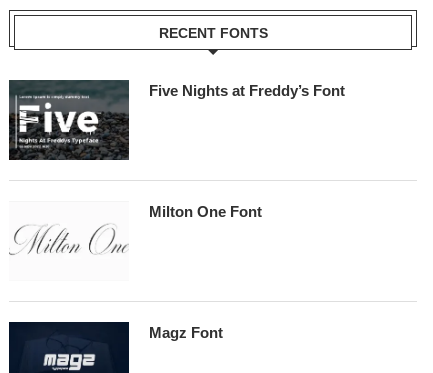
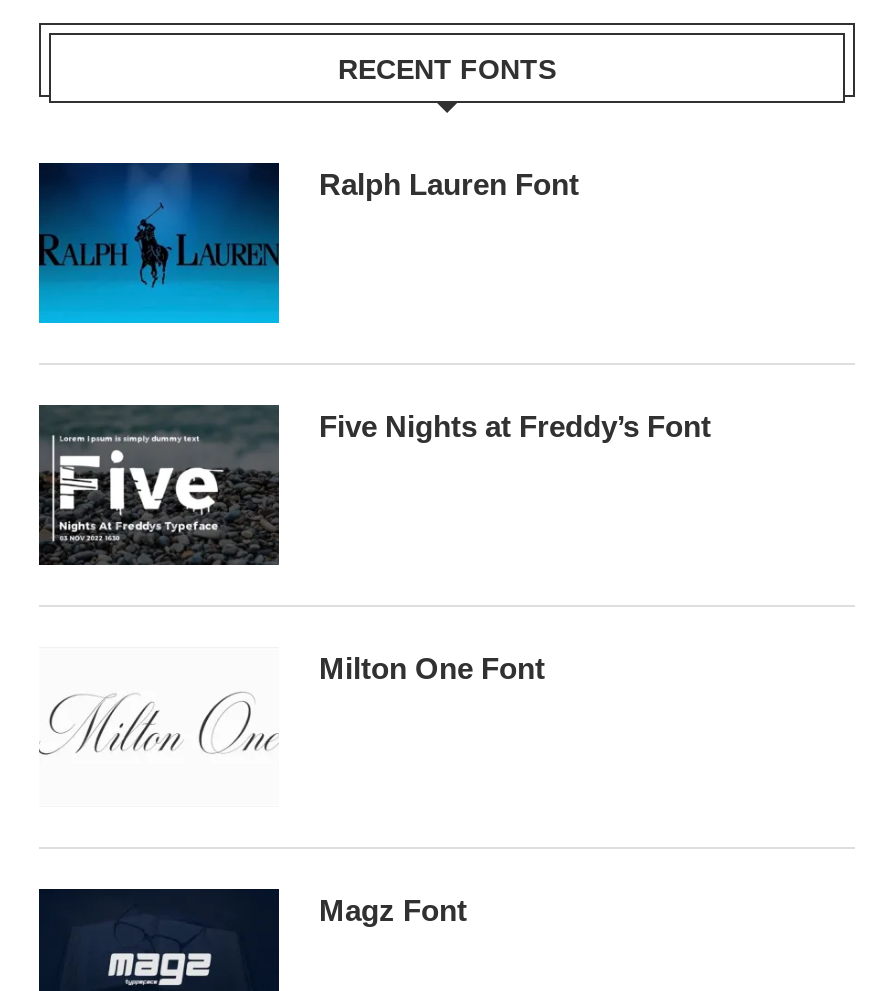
none -> [37,163,579,325] [image] | Ralph Lauren Font

